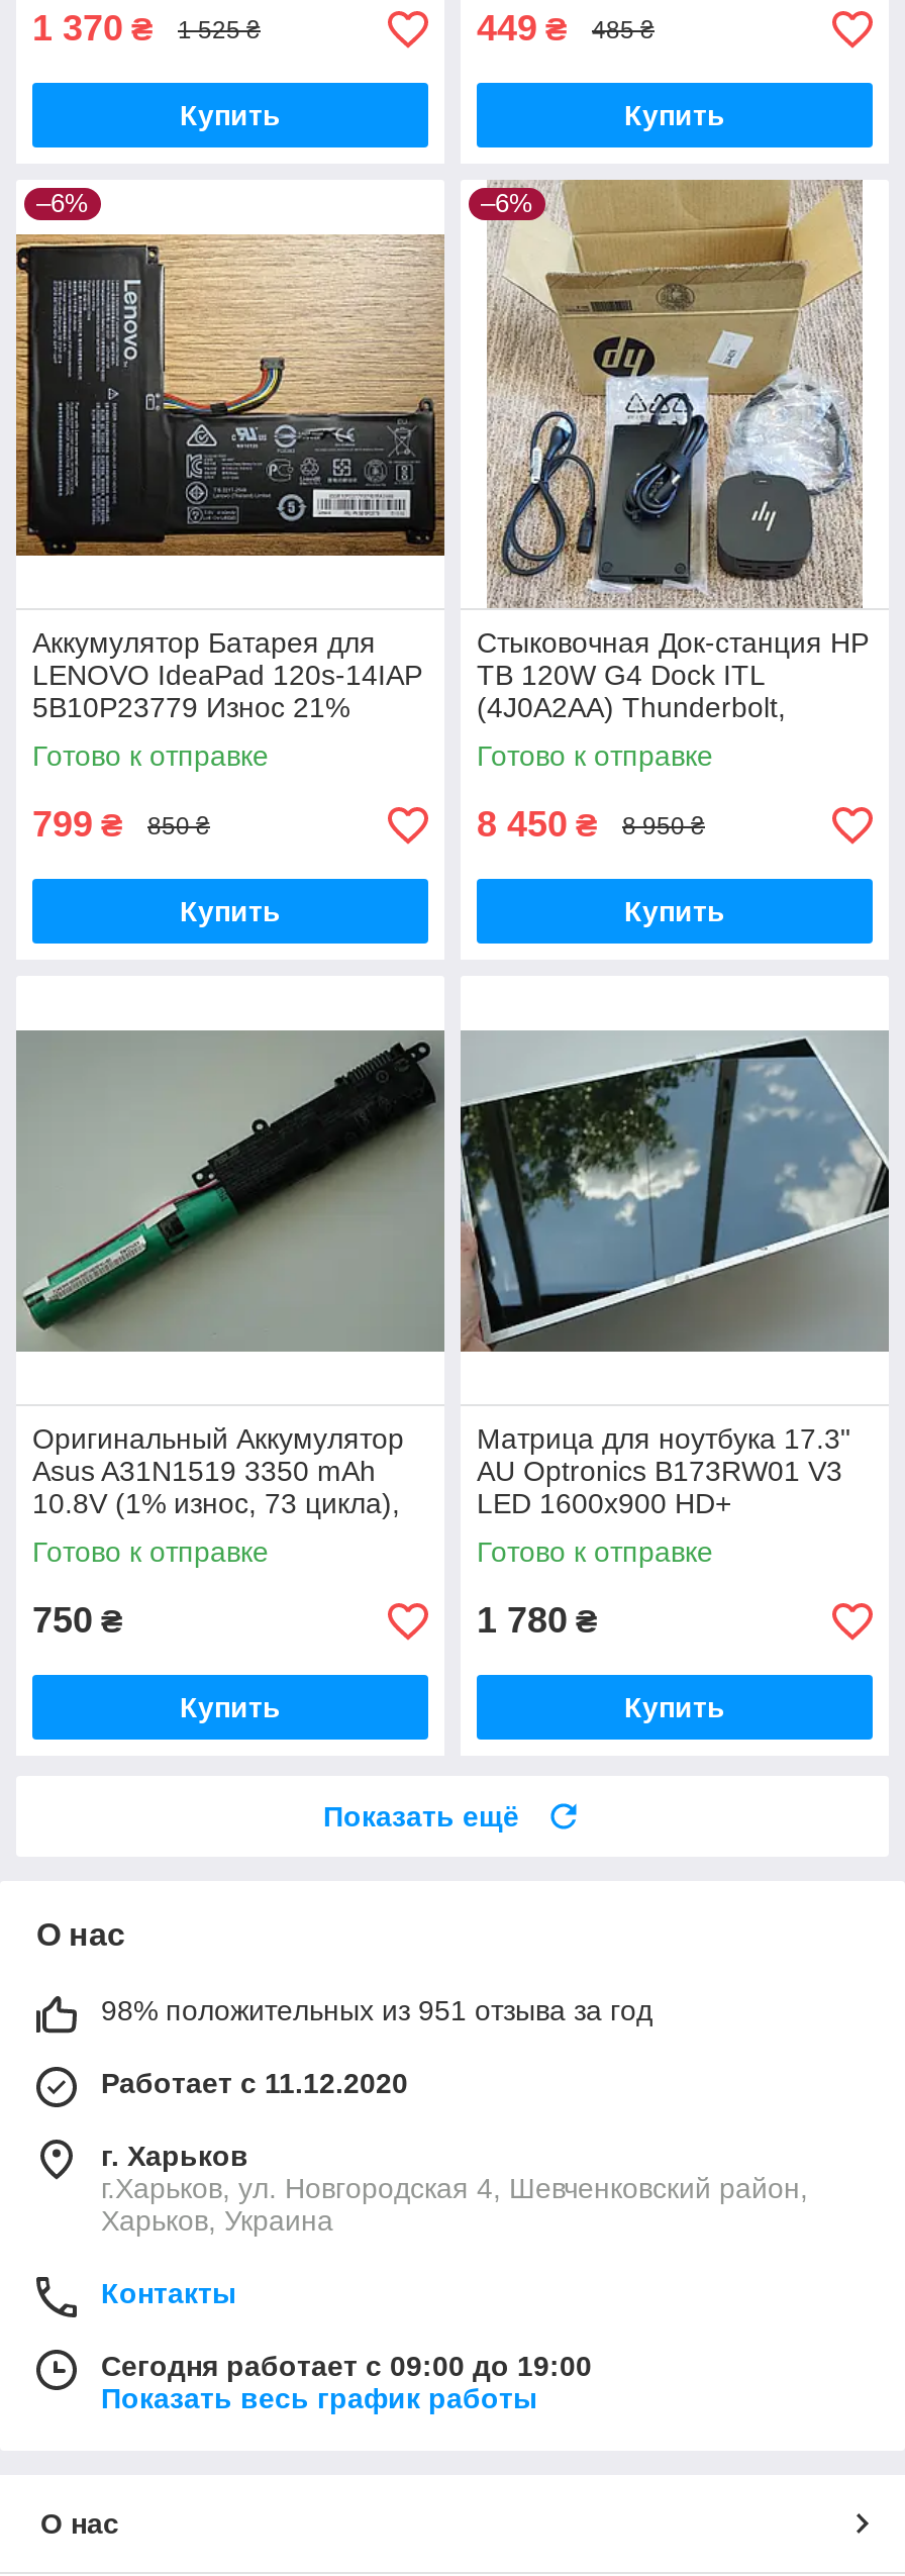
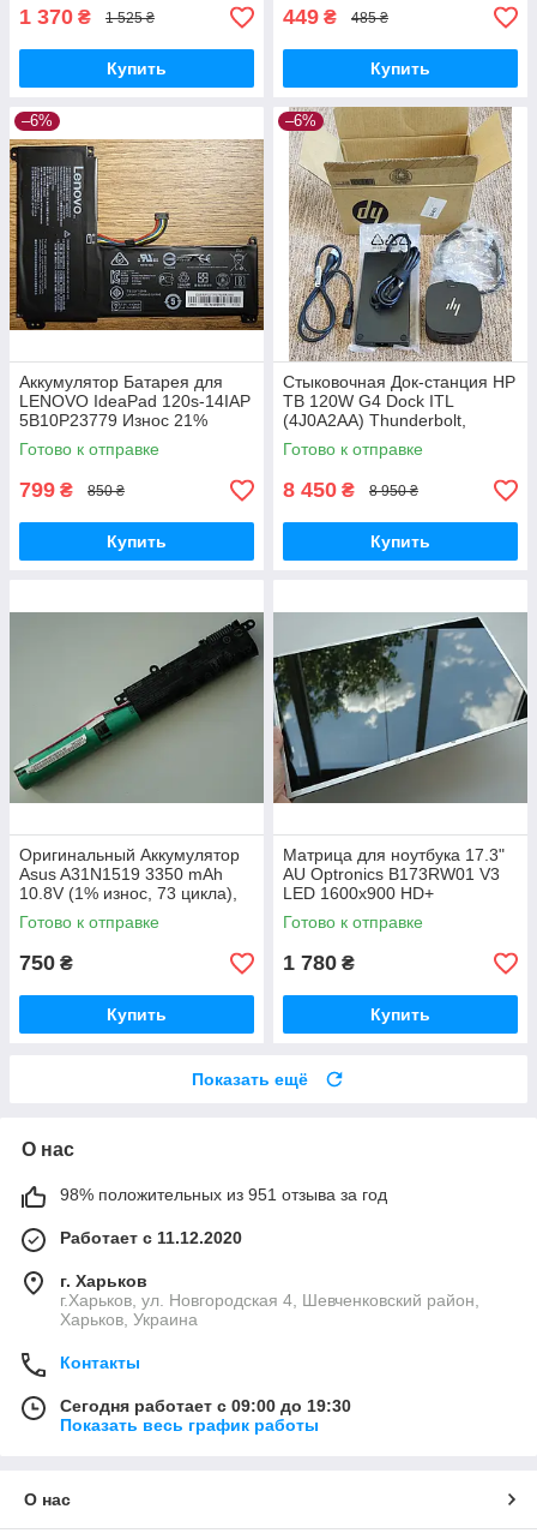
[101,2351,592,2383] Сегодня работает с 09:00 до 19:00 -> [60,1397,351,1416] Сегодня работает с 09:00 до 19:30

